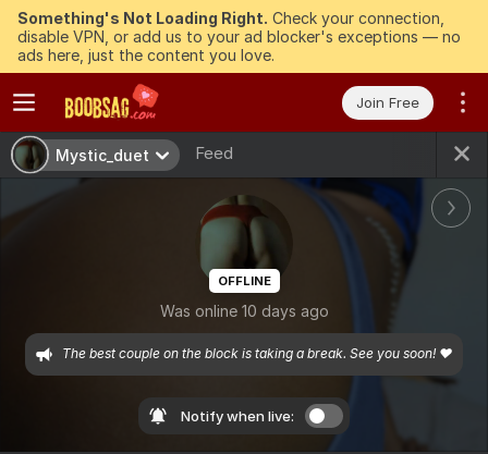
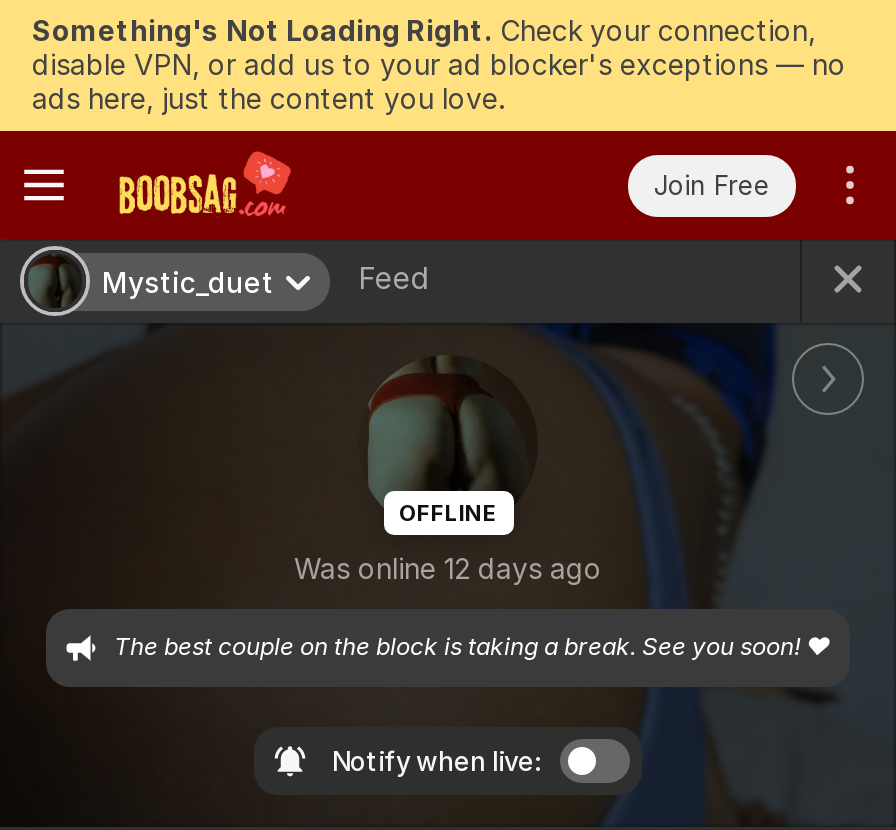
[160,302,328,321] Was online 10 days ago -> [294,552,602,586] Was online 12 days ago

